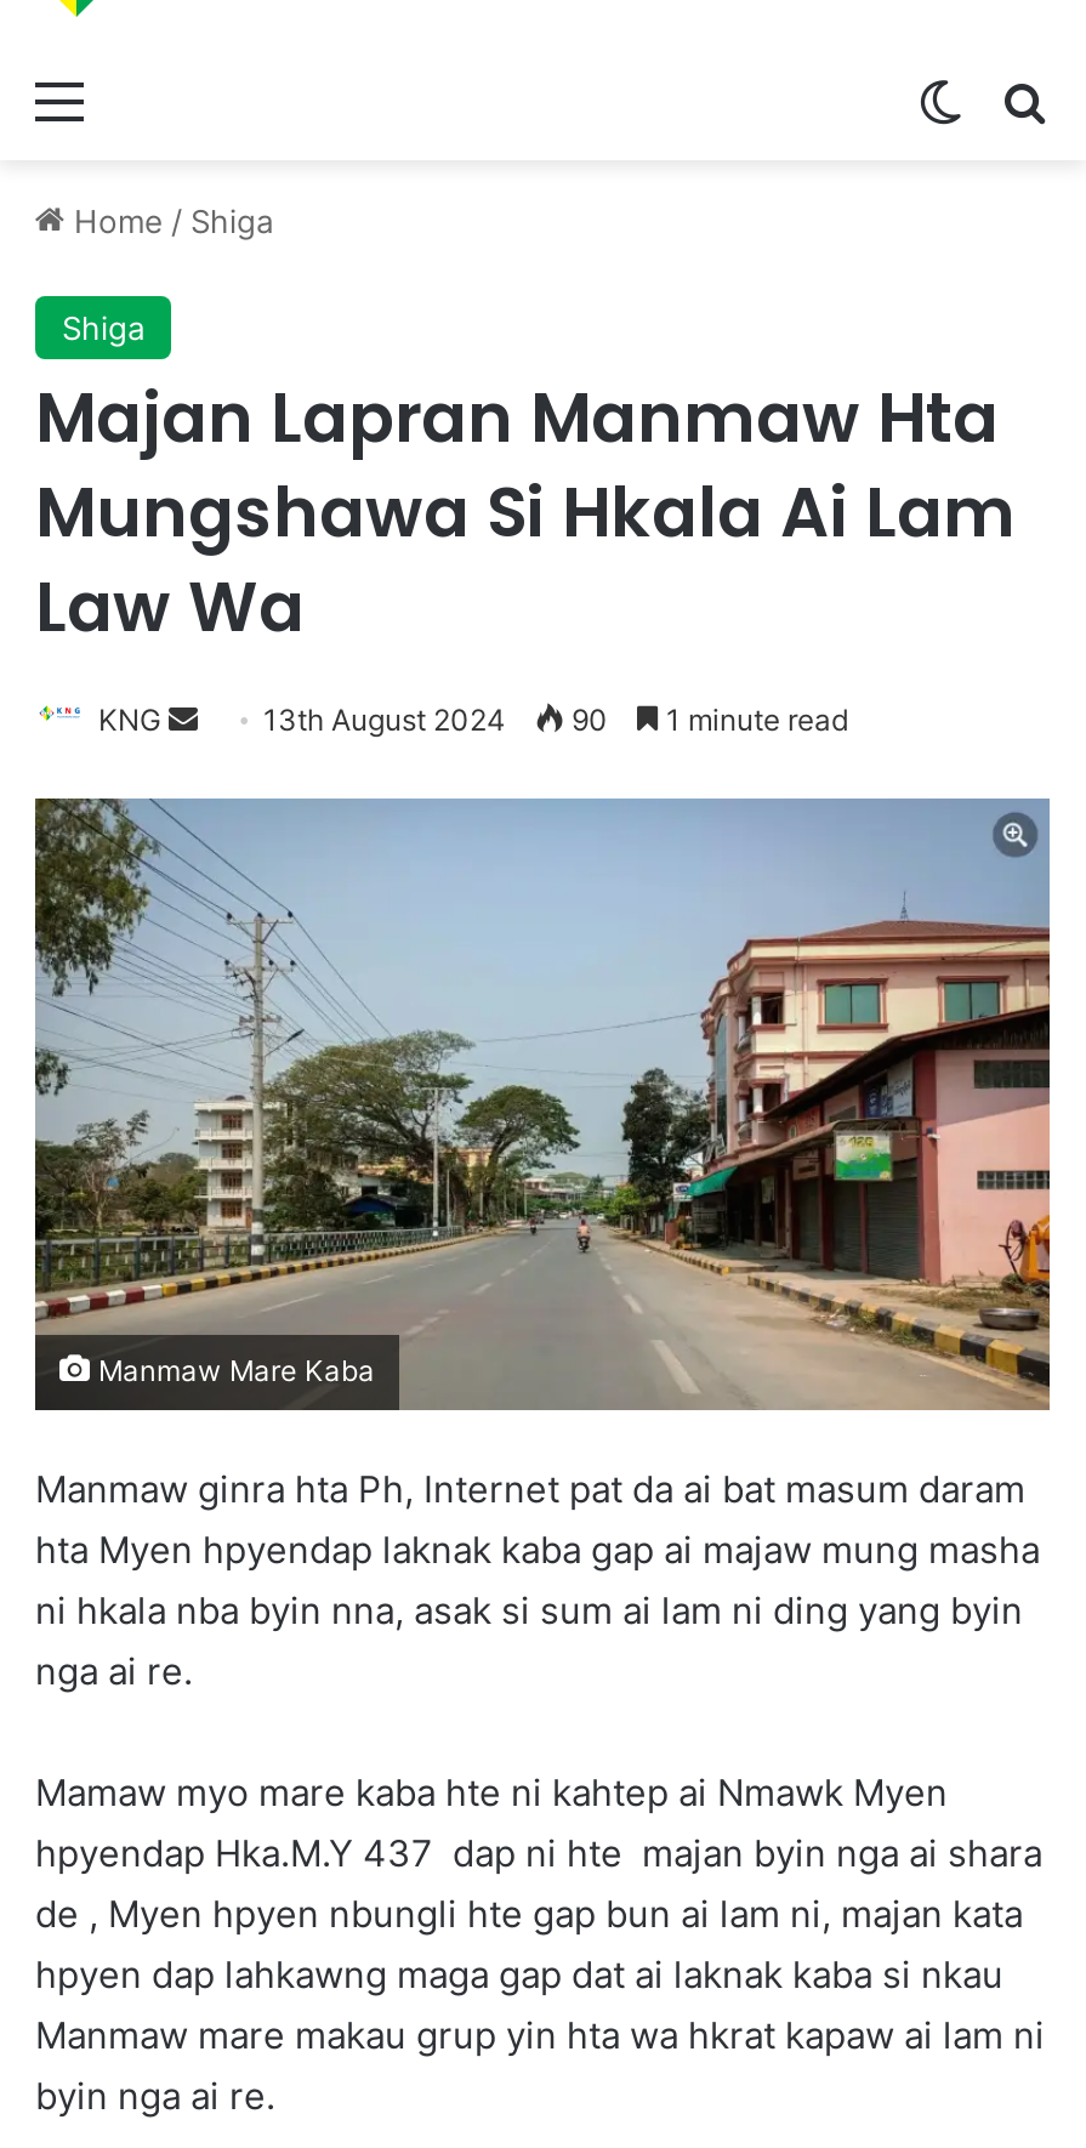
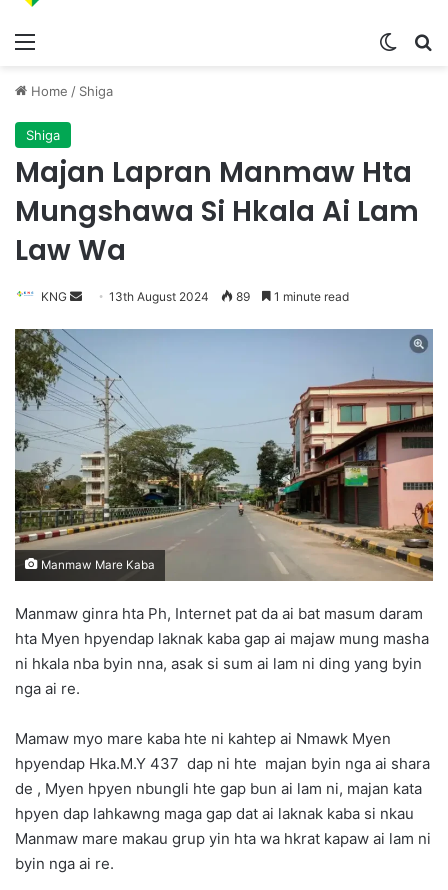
[564,701,608,738] 90 -> [233,289,250,304] 89

